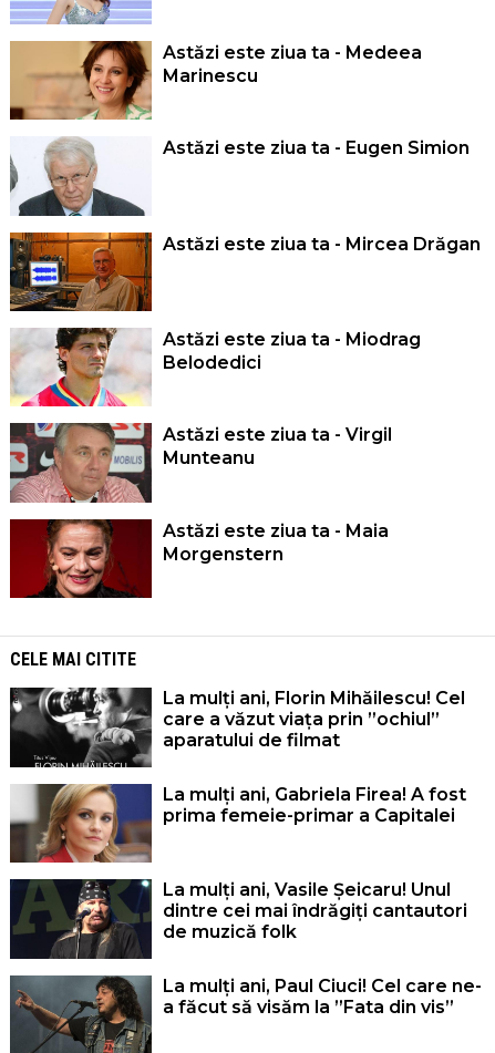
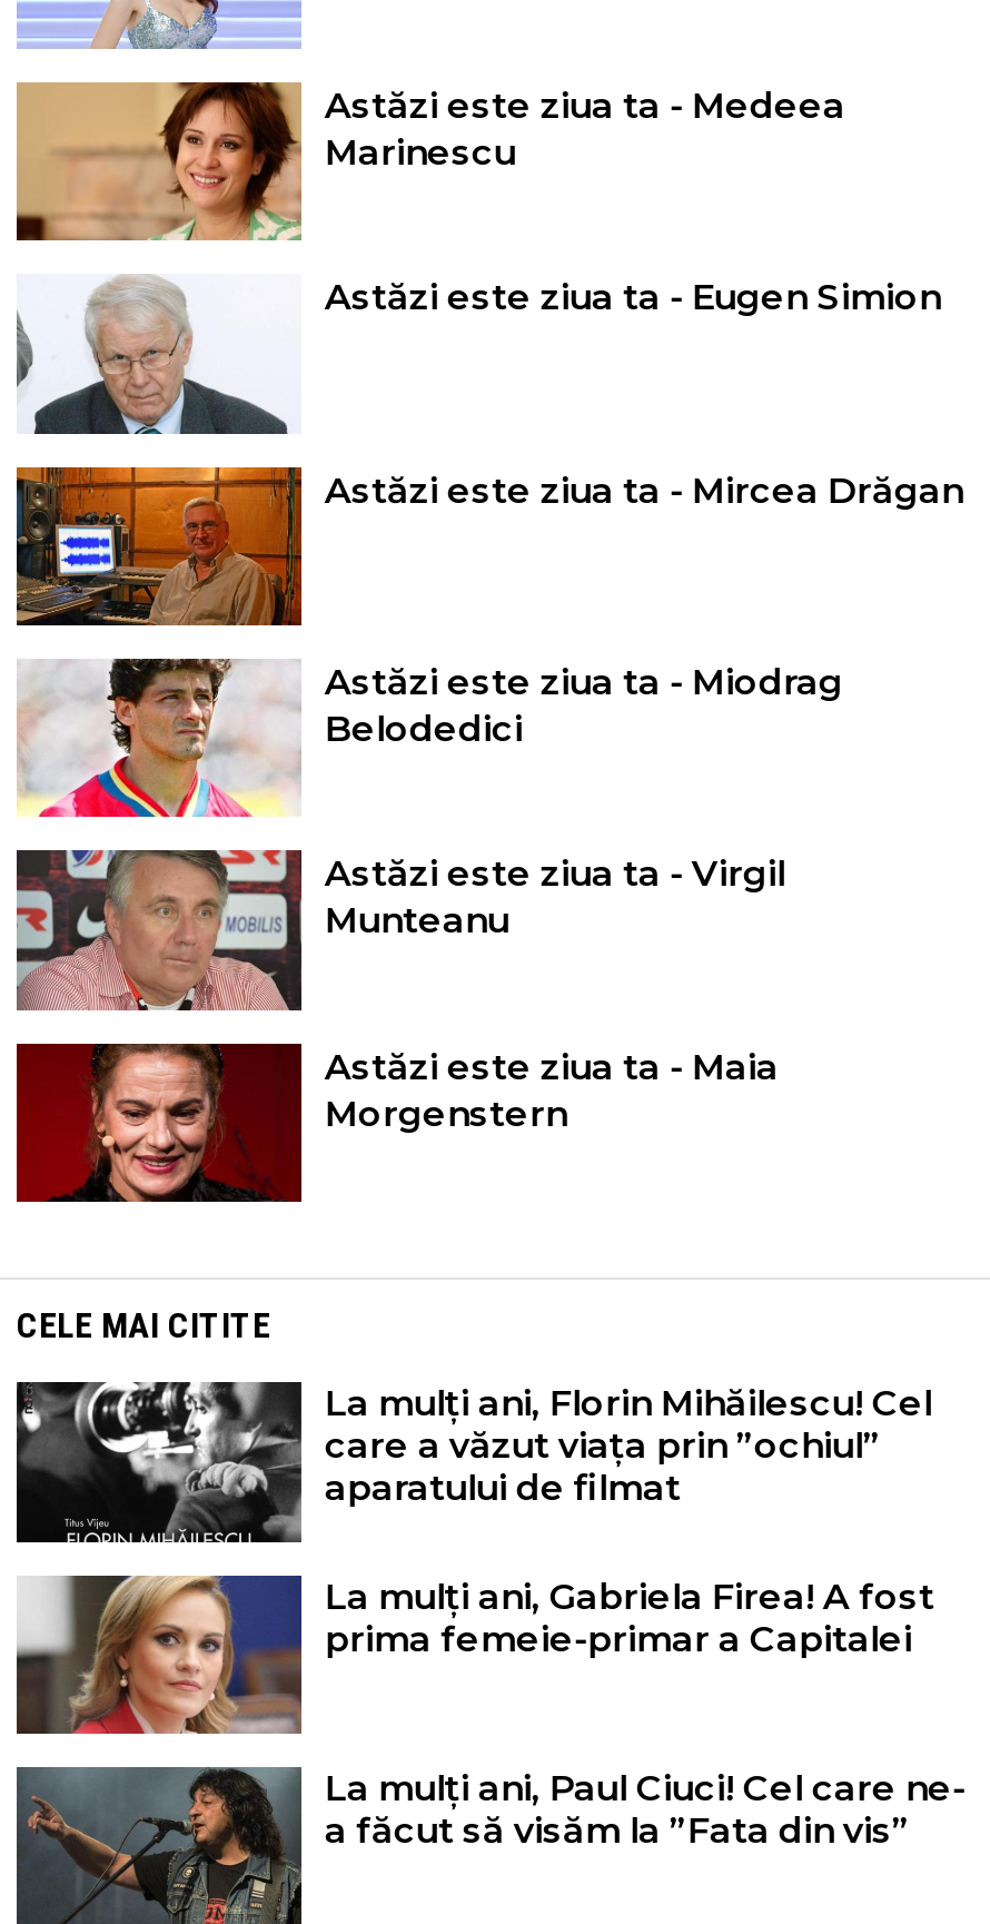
[11,879,468,960] [image] | La mulți ani, Vasile Șeicaru! Unul | dintre cei mai îndrăgiți cantautori | de muzică folk -> none

